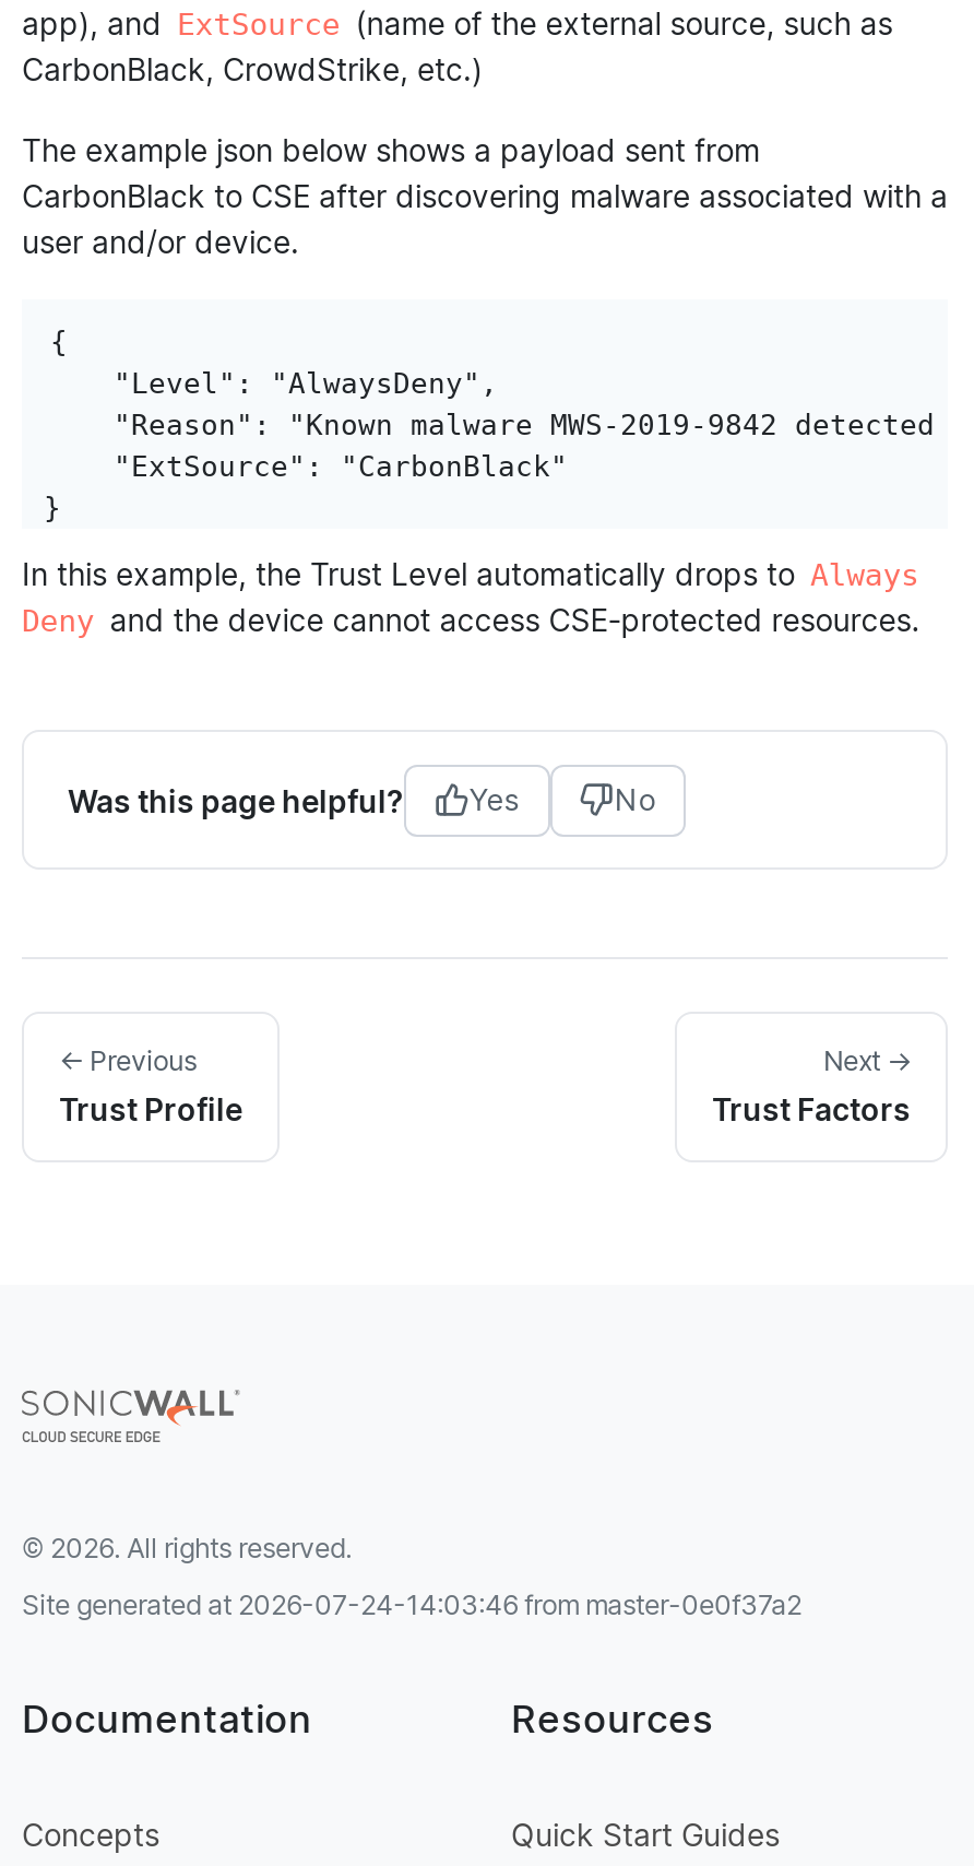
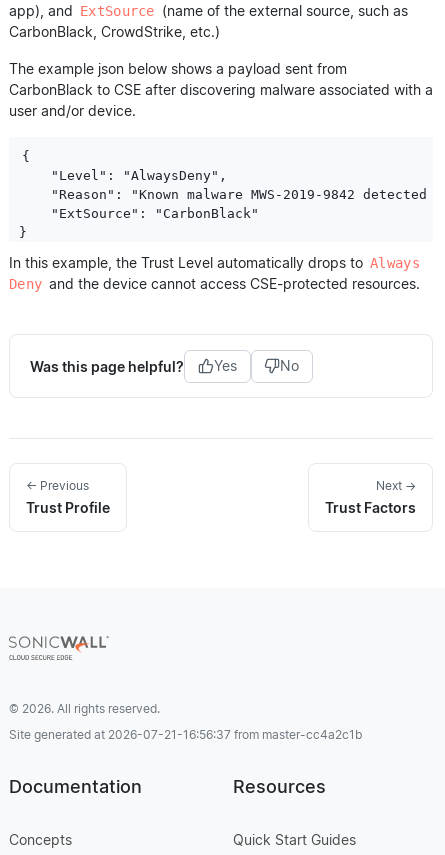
[22,1589,801,1621] Site generated at 2026-07-24-14:03:46 from master-0e0f37a2 -> [9,727,362,742] Site generated at 2026-07-21-16:56:37 from master-cc4a2c1b

